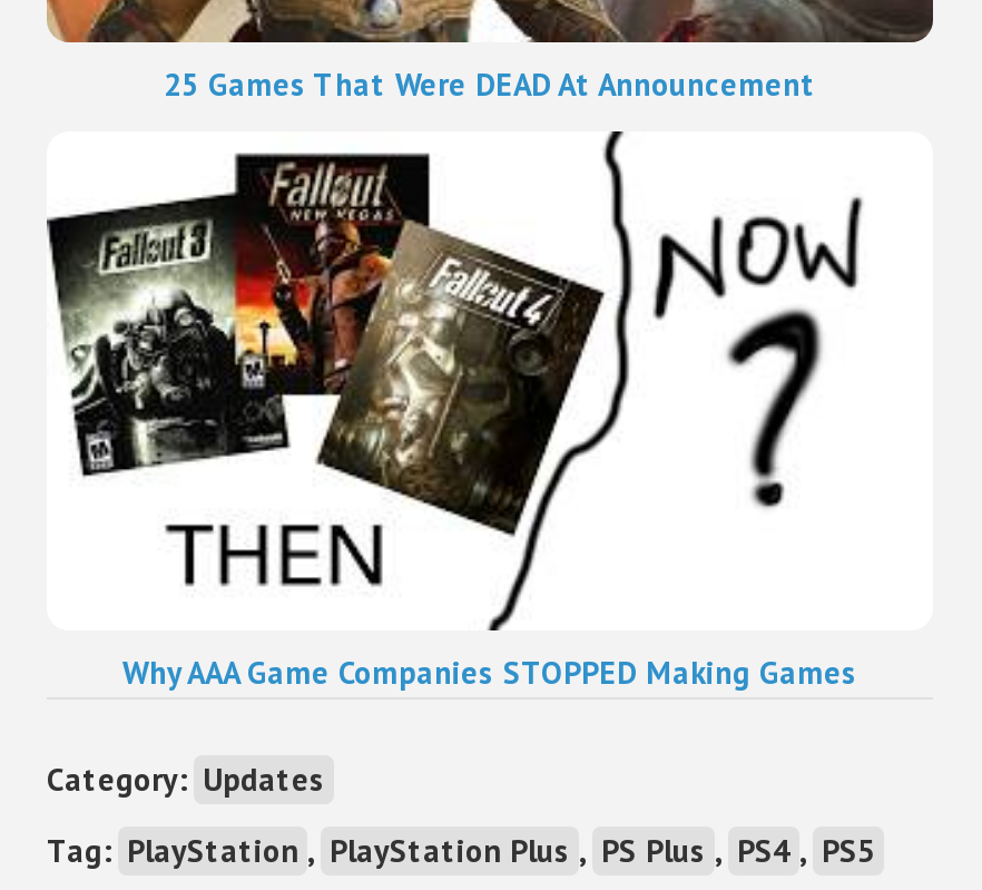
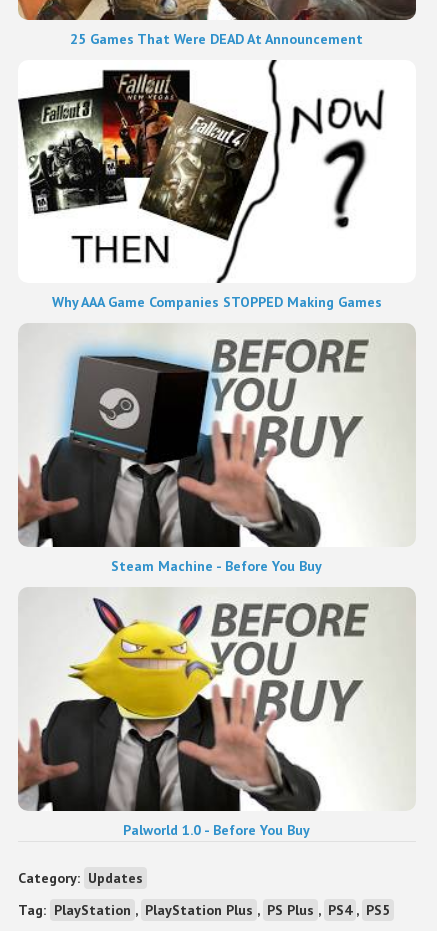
none -> [17,588,416,839] [image] | Palworld 1.0 - Before You Buy
none -> [18,324,416,575] [image] | Steam Machine - Before You Buy

